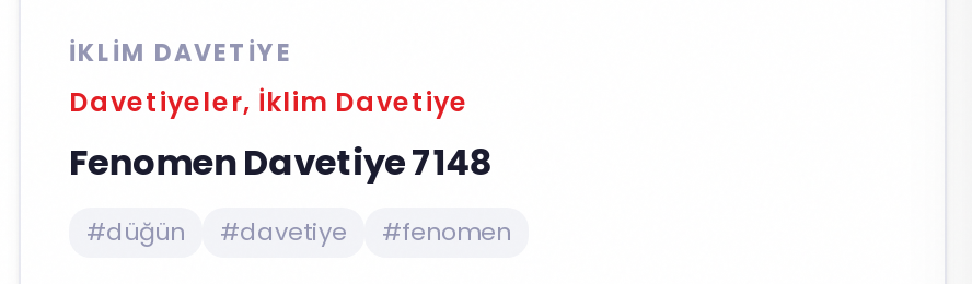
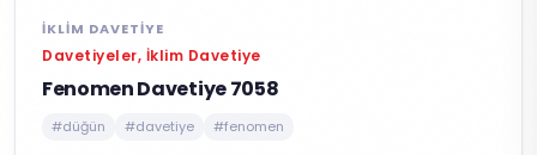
[69,138,492,189] Fenomen Davetiye 7148 -> [42,75,278,103] Fenomen Davetiye 7058

